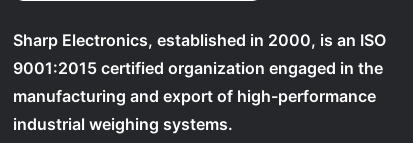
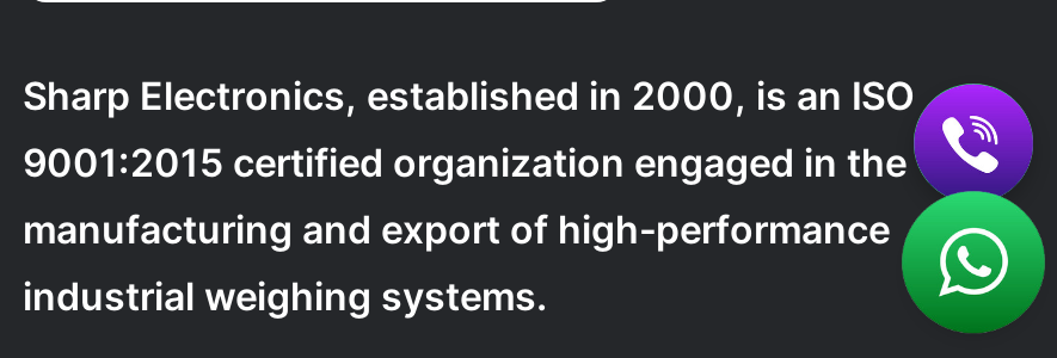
none -> [899,81,1047,334] [image]

